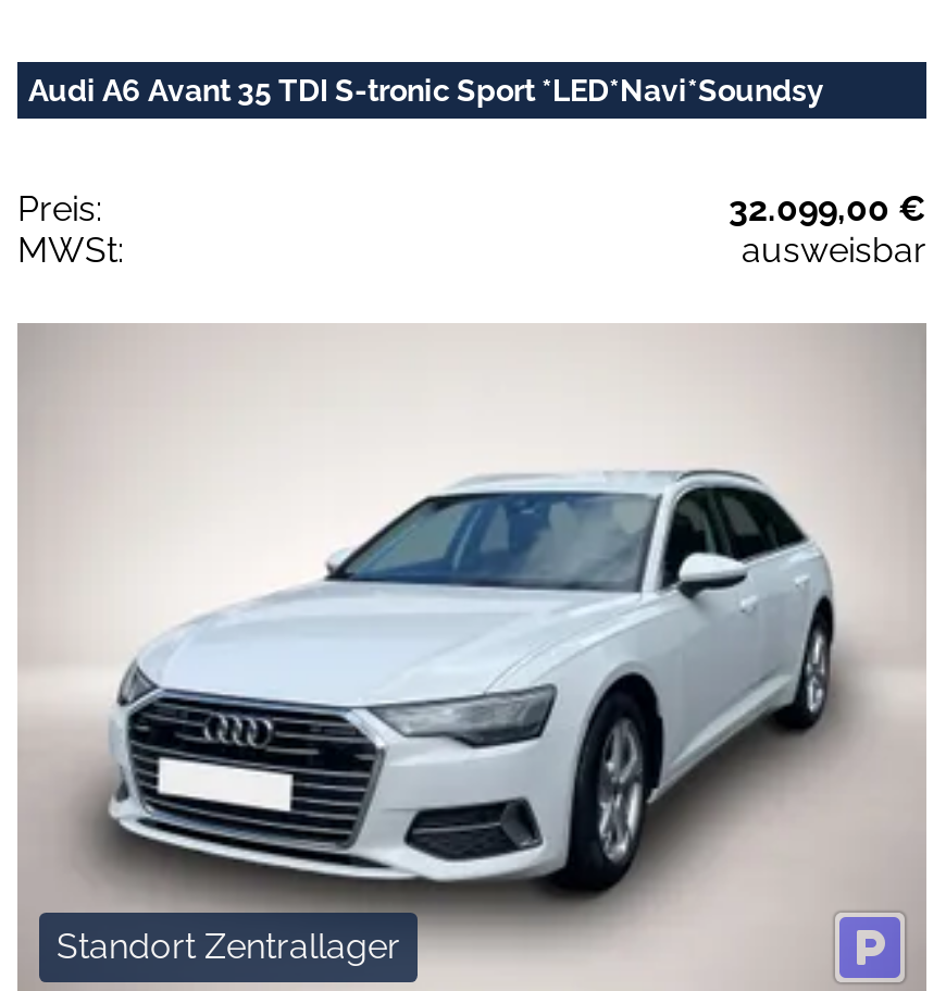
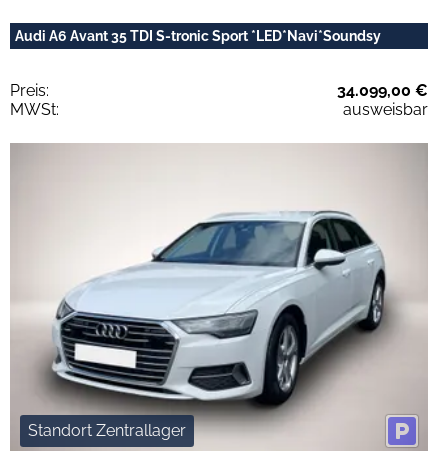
[729,188,926,229] 32.099,00 € -> [337,81,428,100] 34.099,00 €

